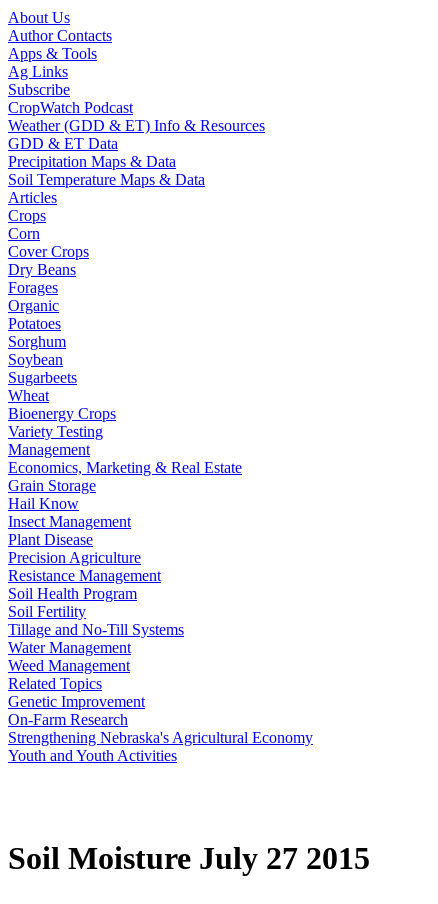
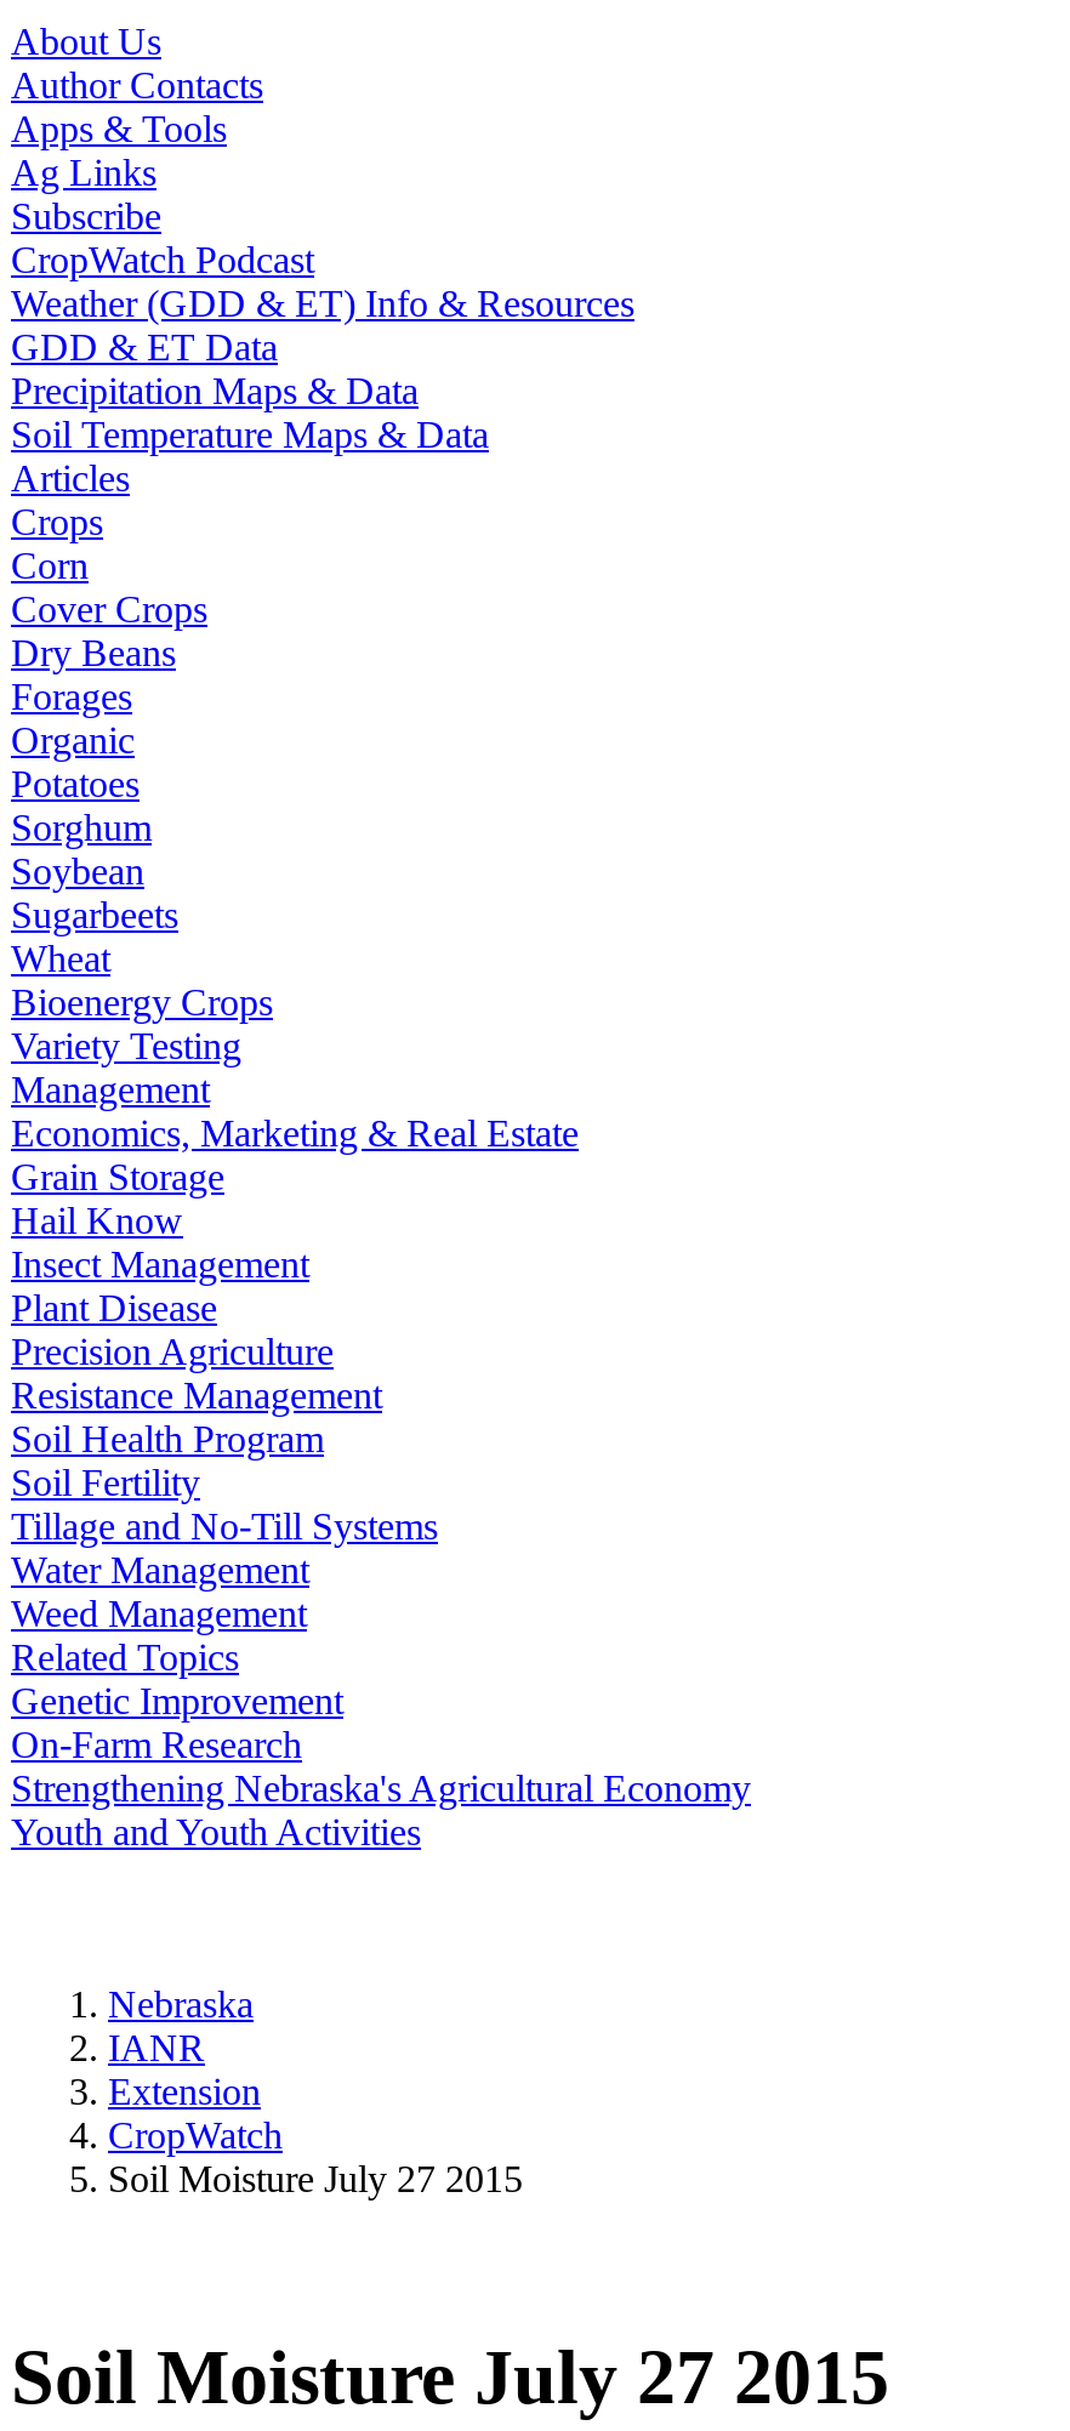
none -> [108,1984,523,2200] Nebraska | IANR | Extension | CropWatch | Soil Moisture July 27 2015

